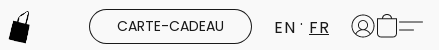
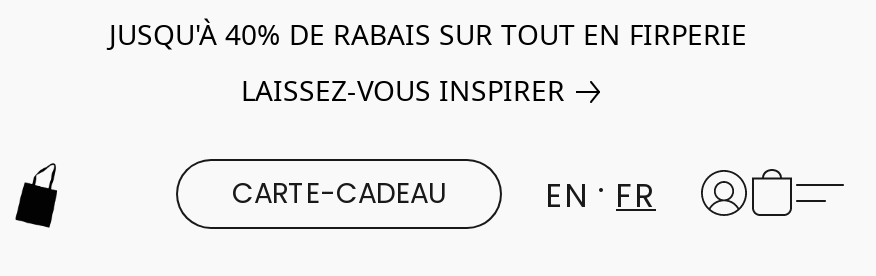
none -> [109,15,747,109] JUSQU'À 40% DE RABAIS SUR TOUT EN FIRPERIE | LAISSEZ-VOUS INSPIRER

